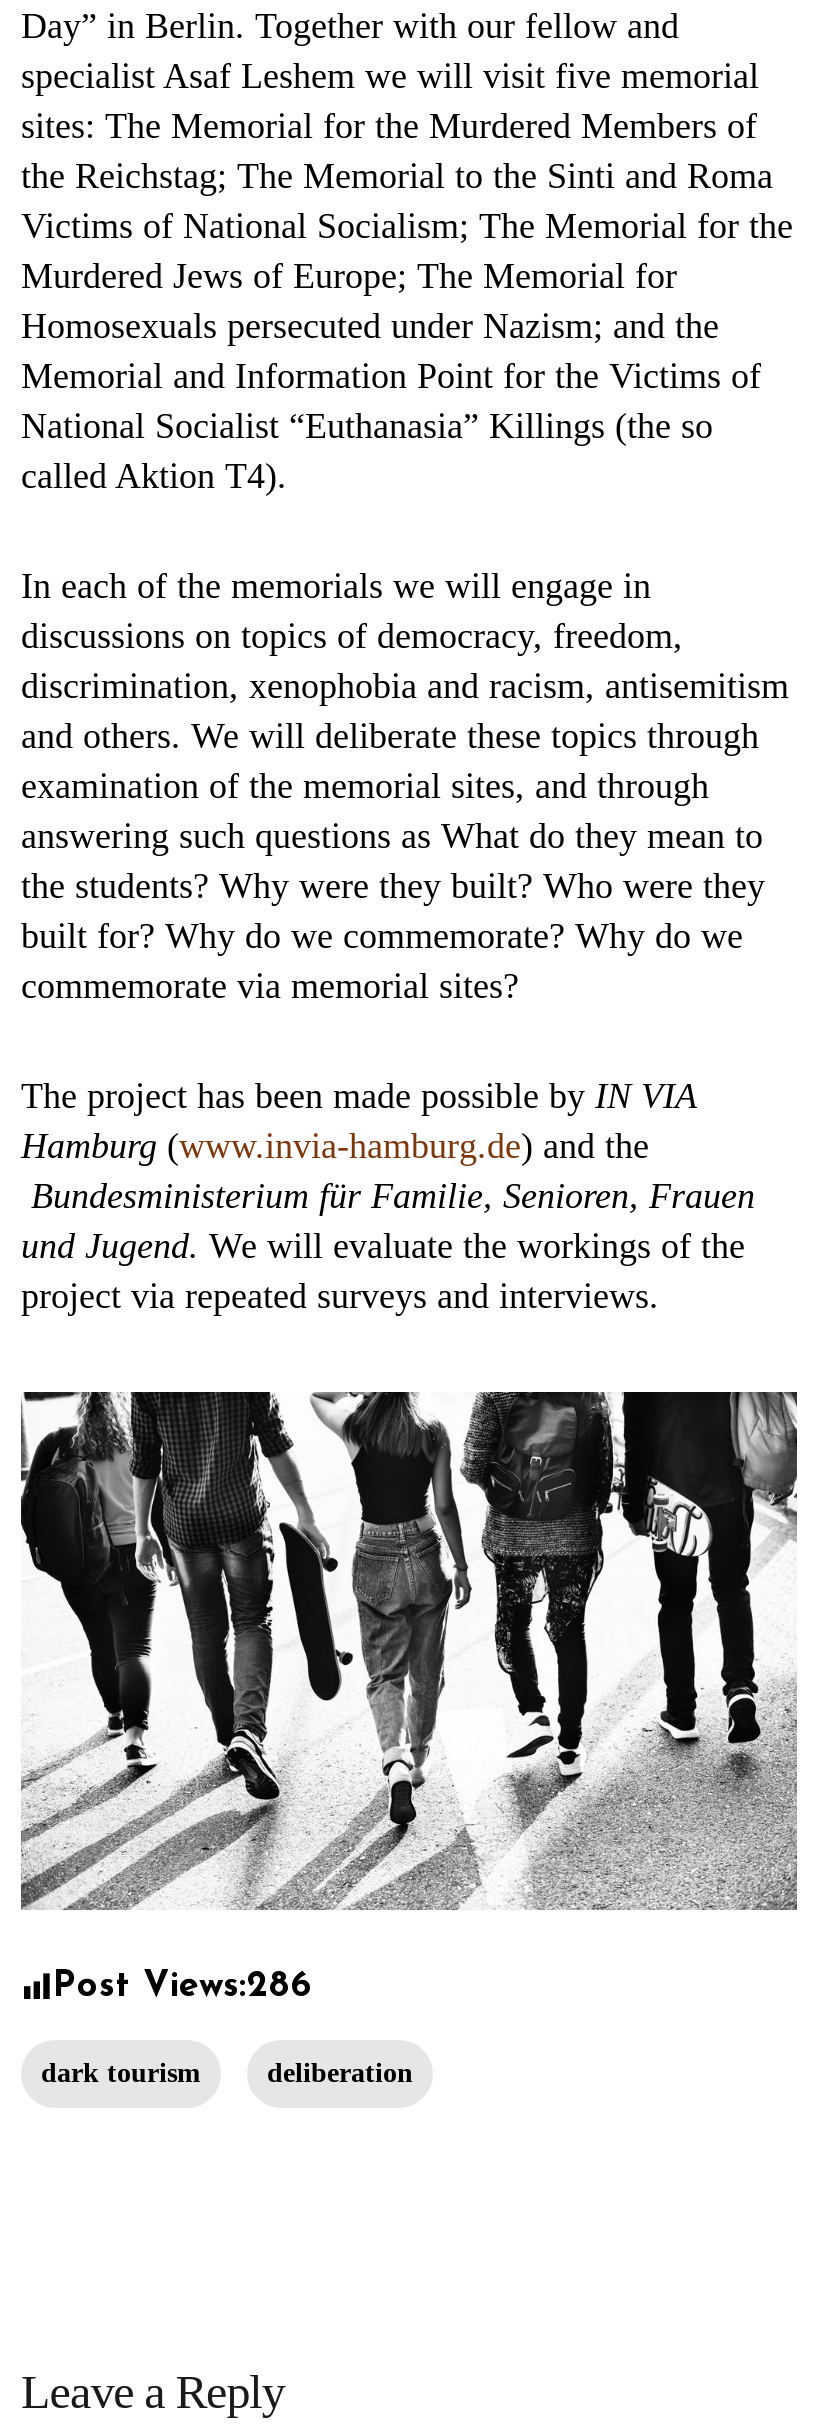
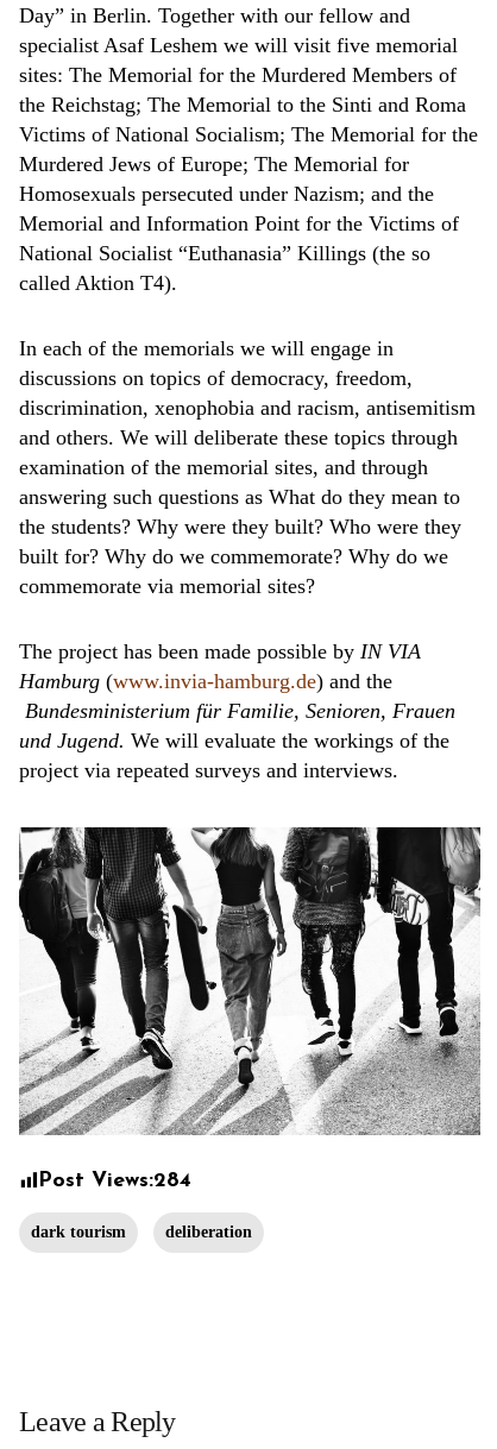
[53,1968,313,2006] Post Views:286 -> [38,1170,191,1192] Post Views:284

